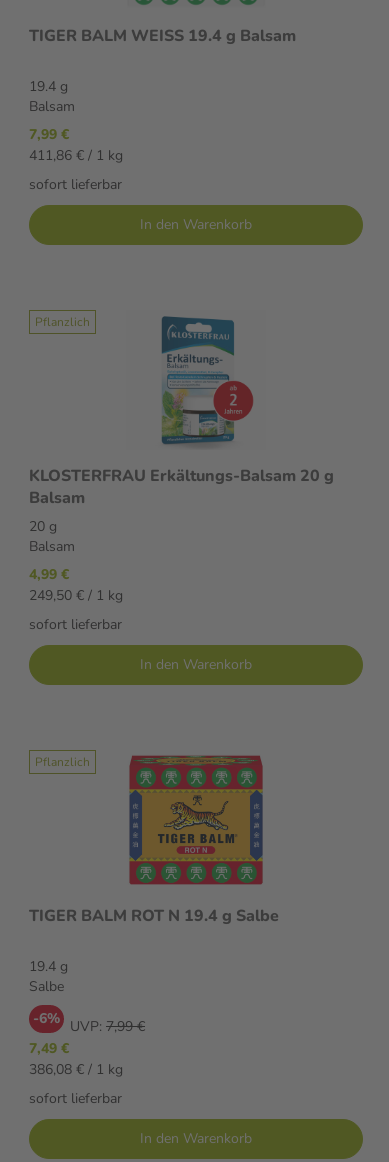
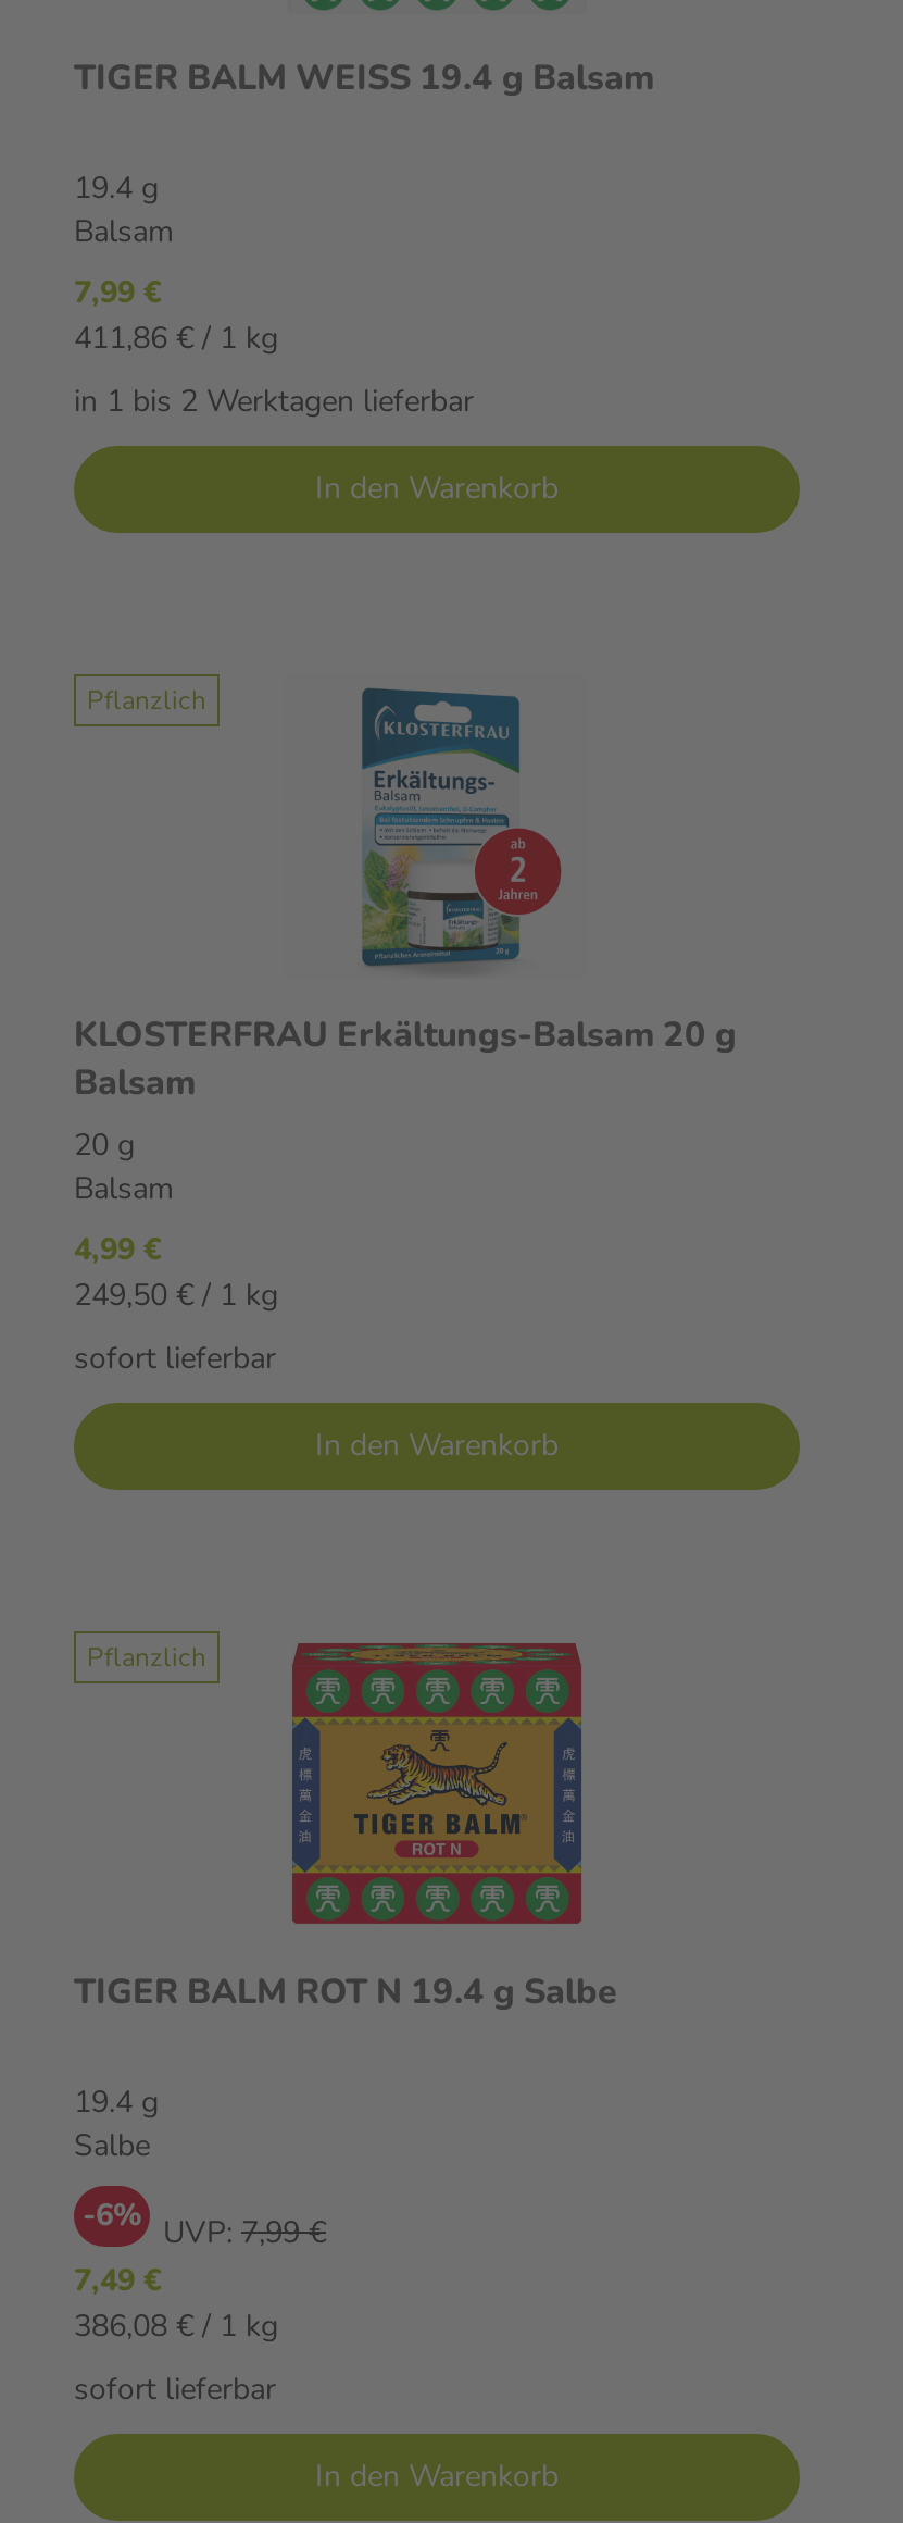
[29,174,122,193] sofort lieferbar -> [74,380,474,421] in 1 bis 2 Werktagen lieferbar

